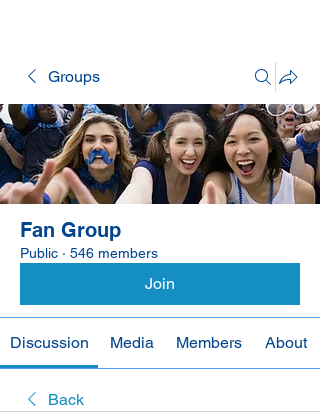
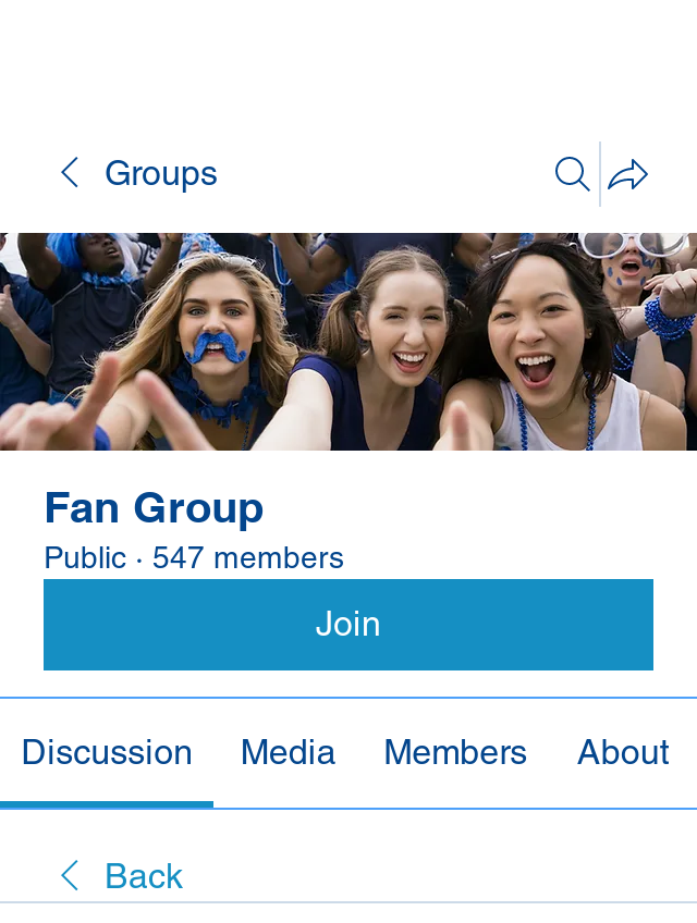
[20,245,158,261] Public · 546 members -> [44,540,344,575] Public · 547 members

